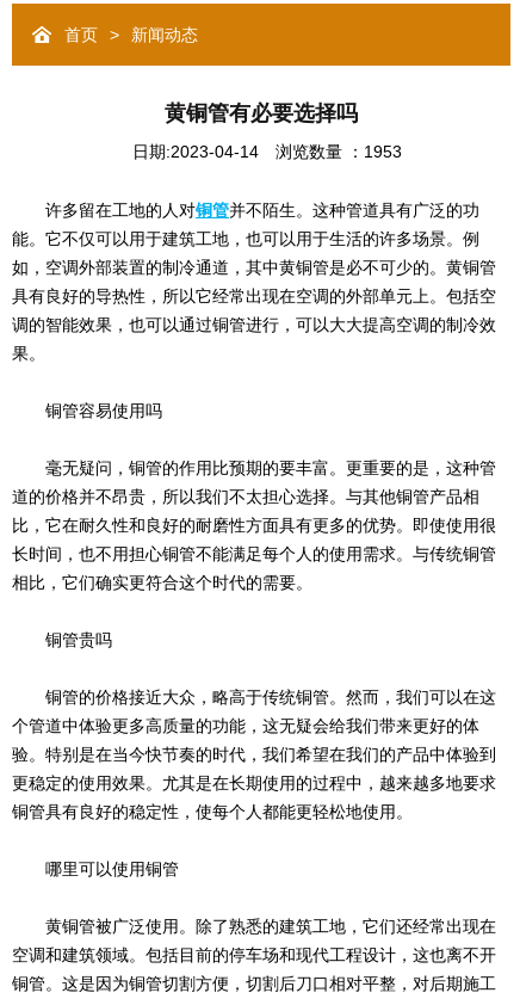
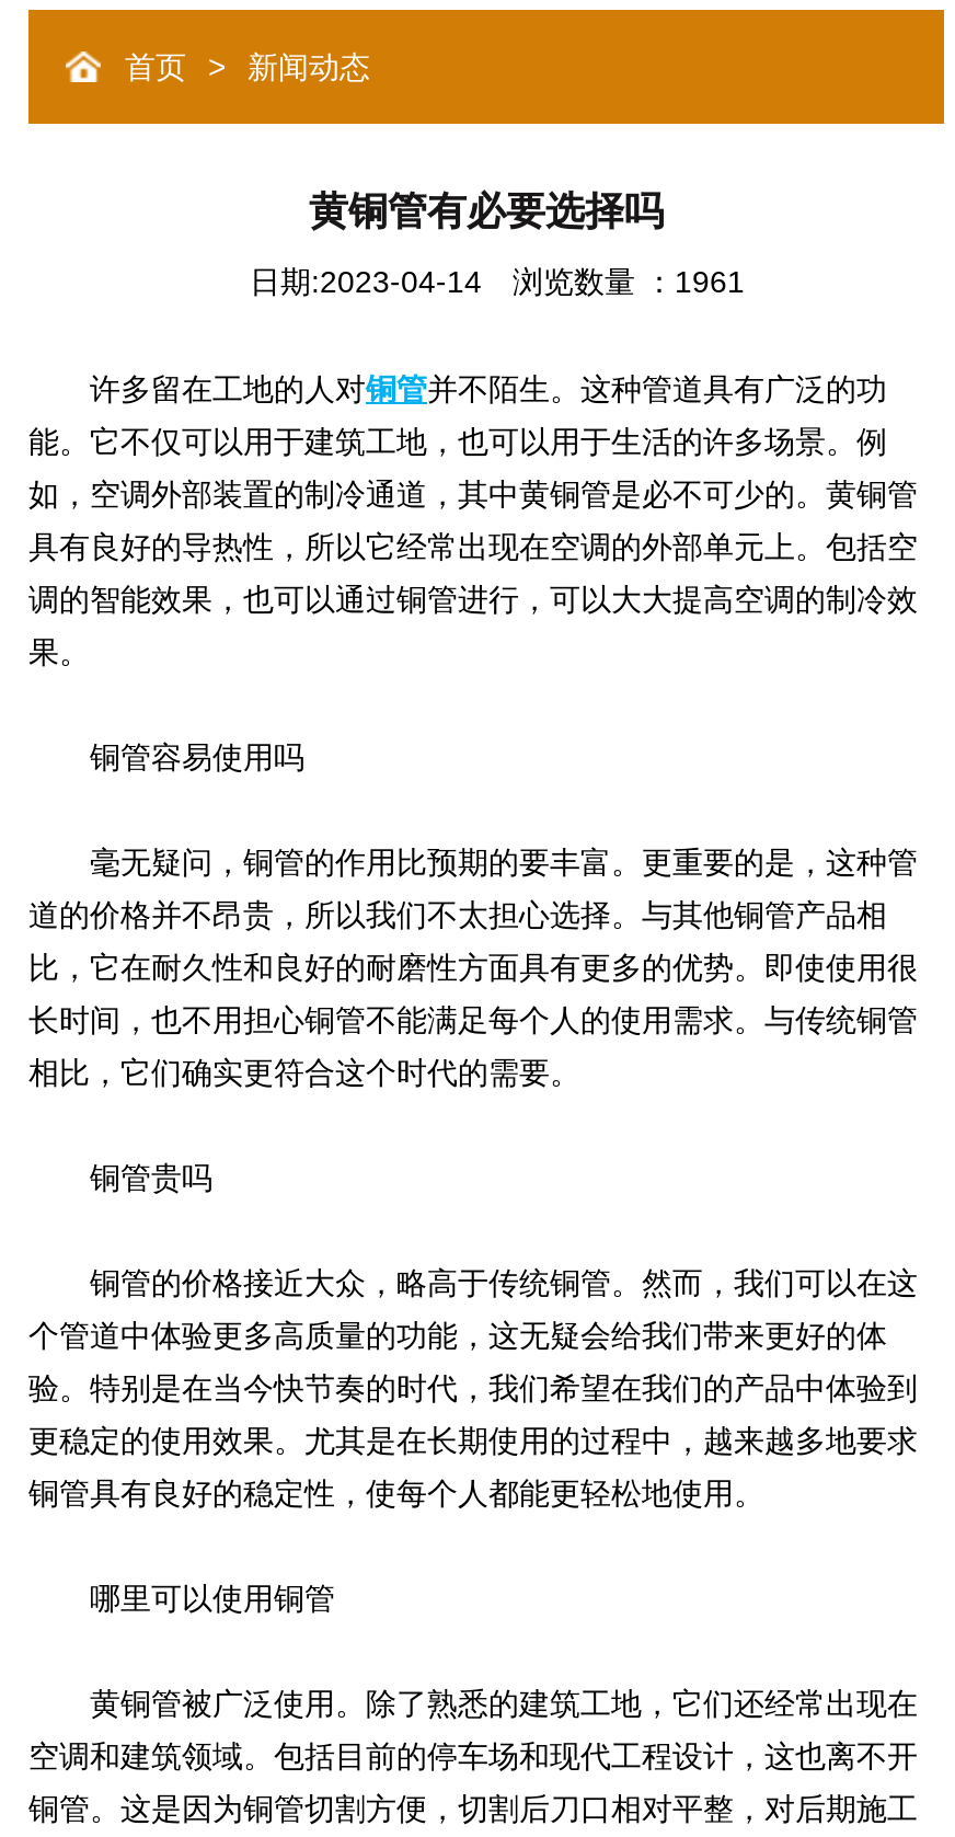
[132,142,402,161] 日期:2023-04-14 浏览数量 ：1953 -> [250,263,745,298] 日期:2023-04-14 浏览数量 ：1961

